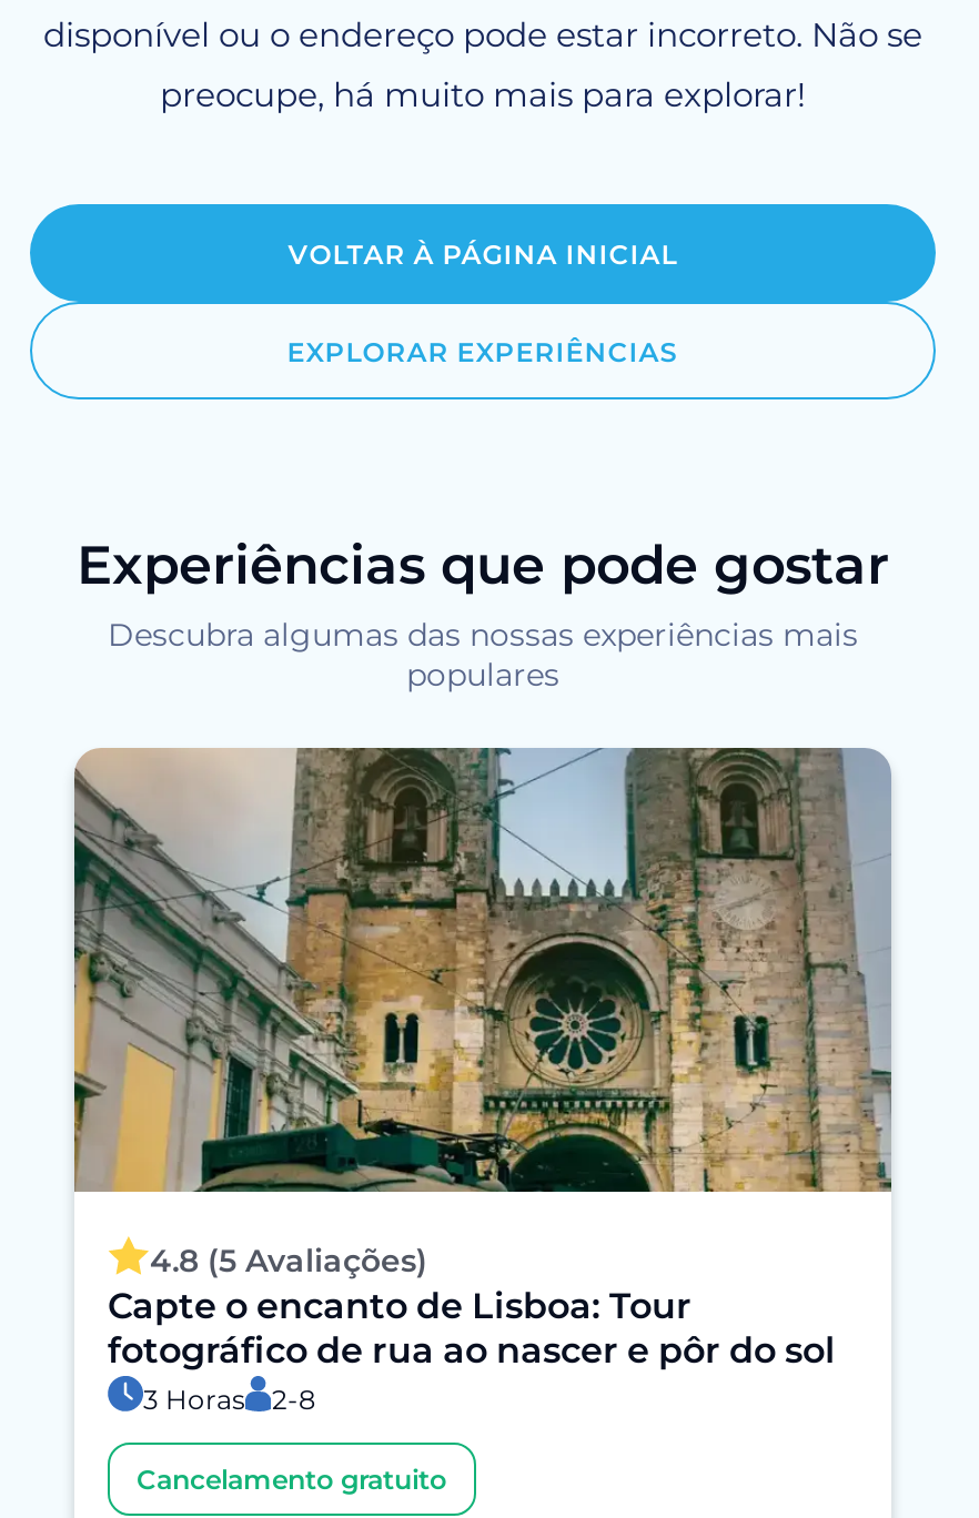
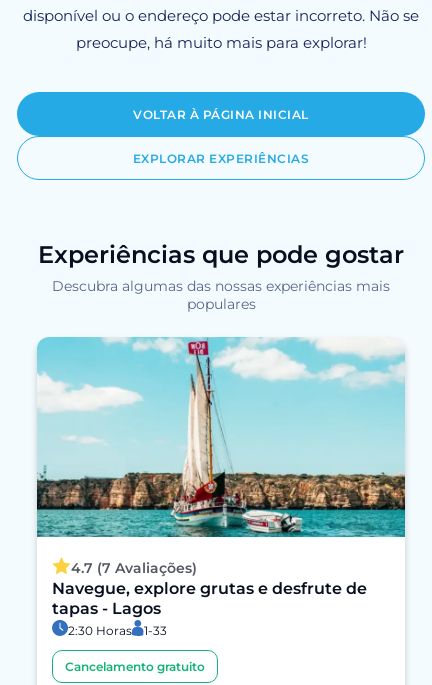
[72,746,891,1415] [image] | 4.8 (5 Avaliações) | Capte o encanto de Lisboa: Tour | fotográfico de rua ao nascer e pôr do sol | 3 Horas | 2-8 -> [36,336,406,638] [image] | 4.7 (7 Avaliações) | Navegue, explore grutas e desfrute de | tapas - Lagos | 2:30 Horas | 1-33

